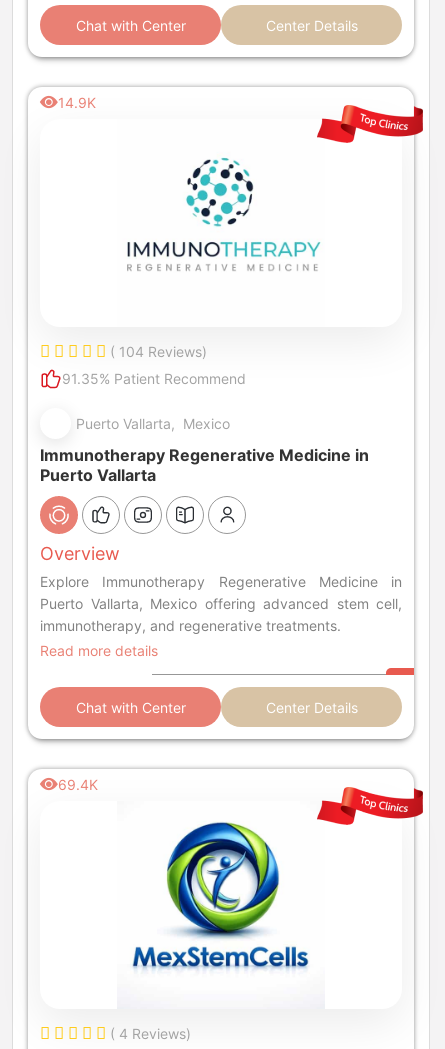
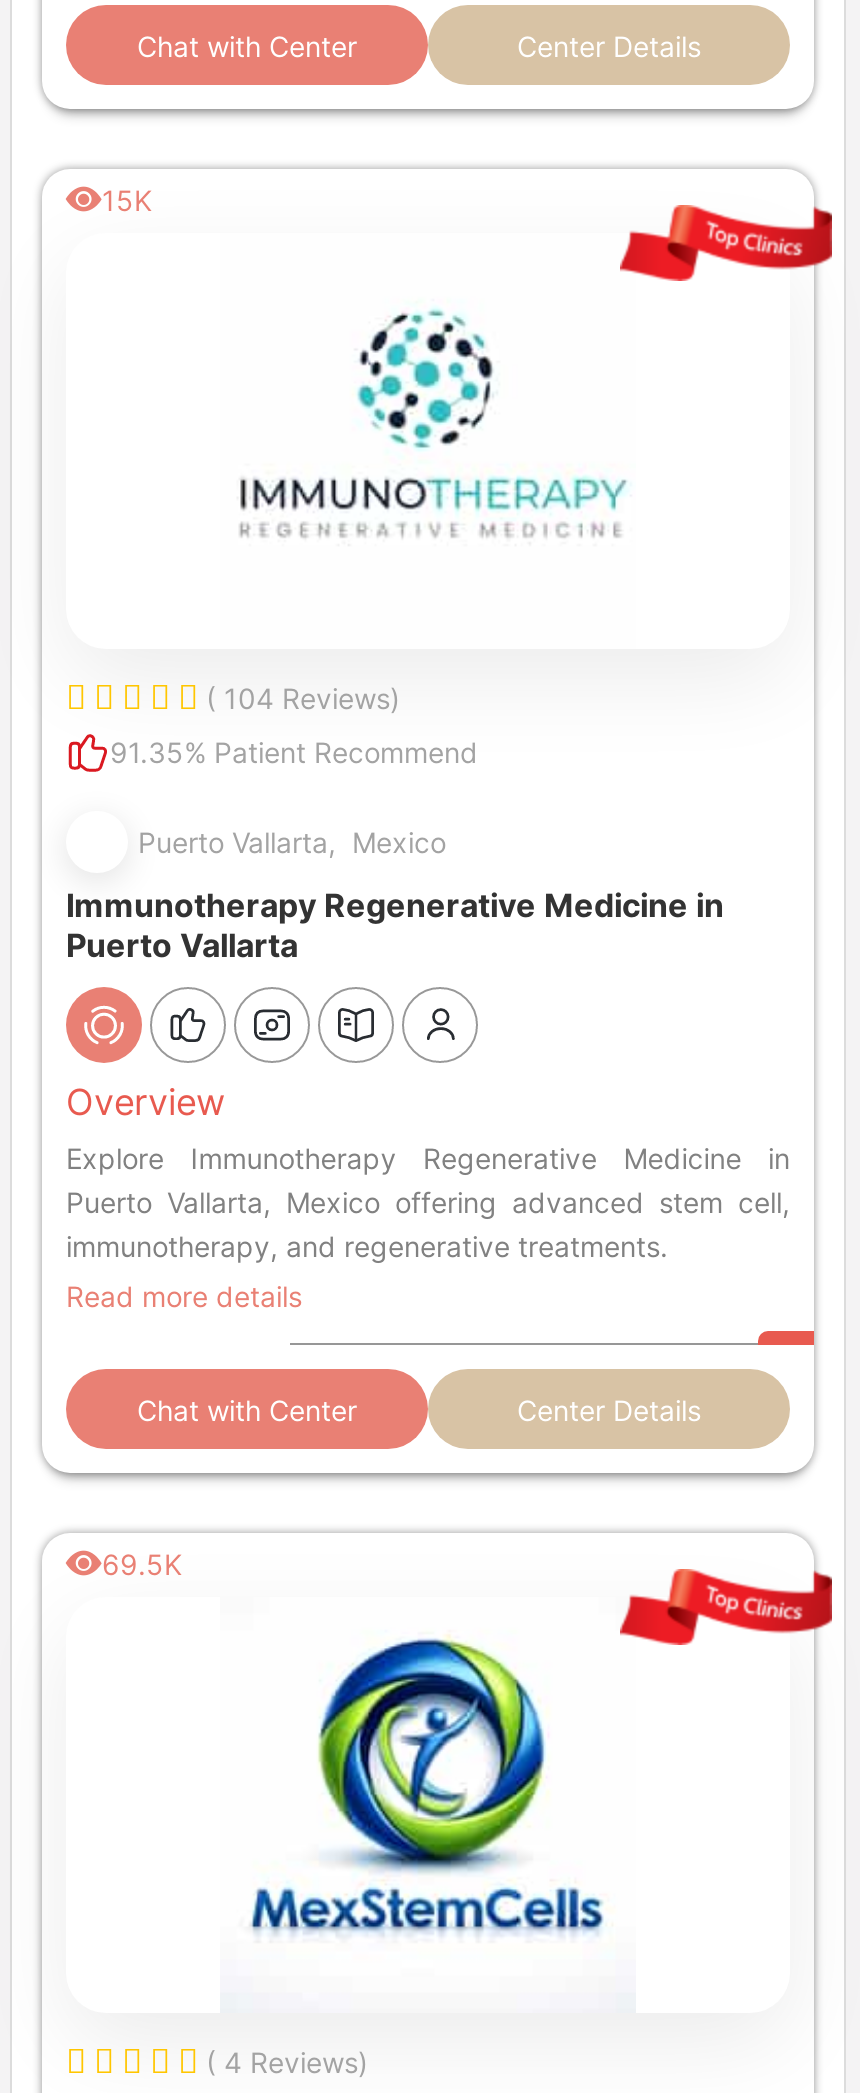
[58,94,96,111] 14.9K -> [102,183,152,217] 15K
[58,776,98,793] 69.4K -> [102,1547,182,1581] 69.5K

